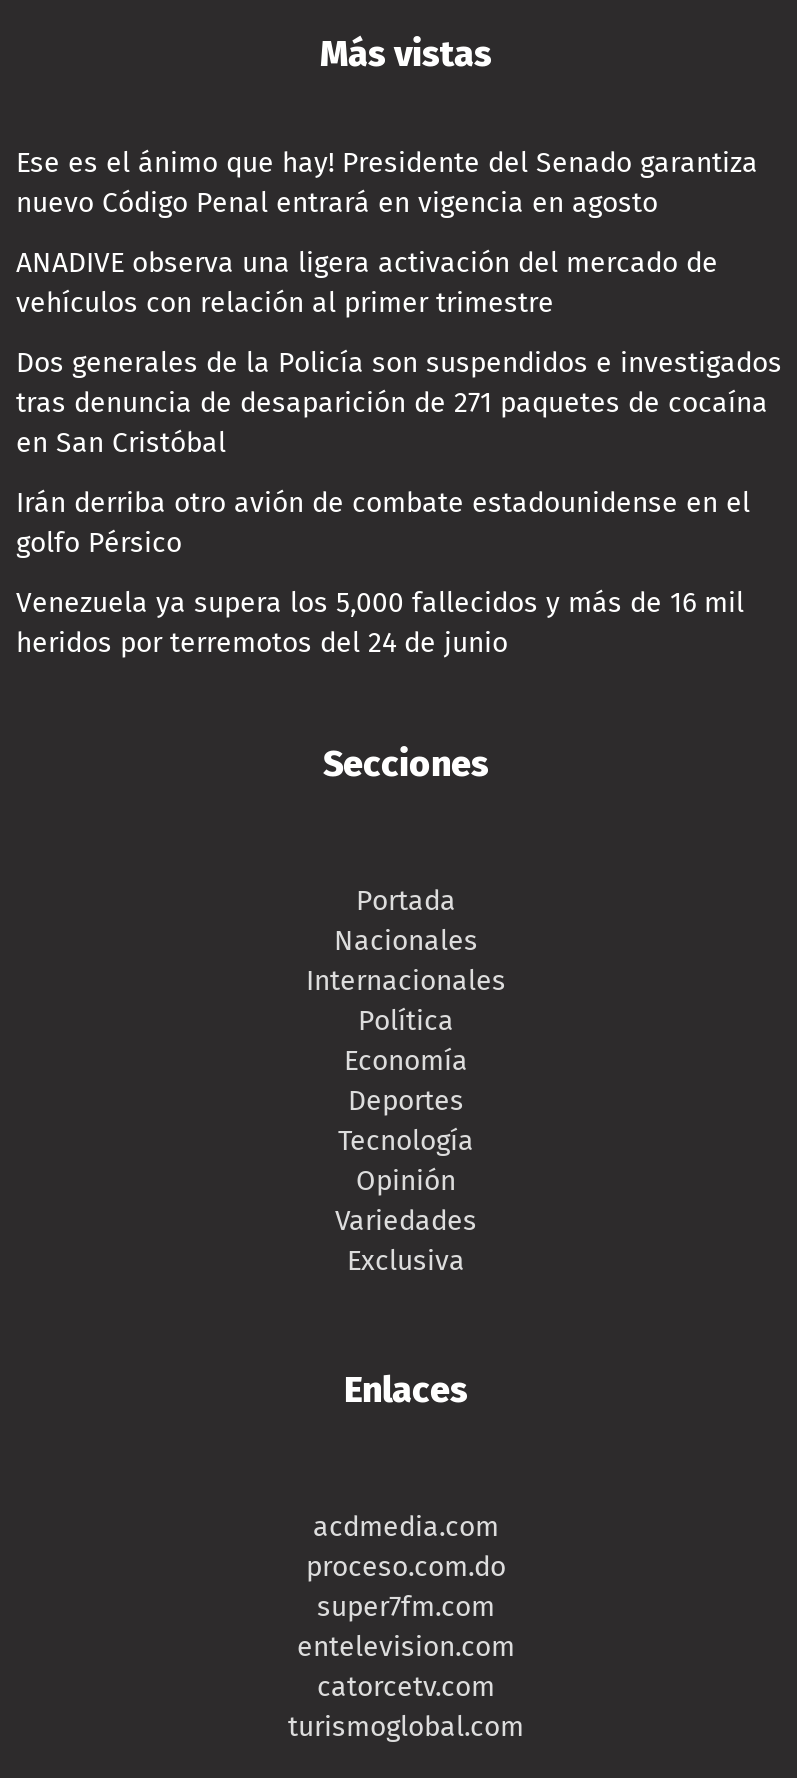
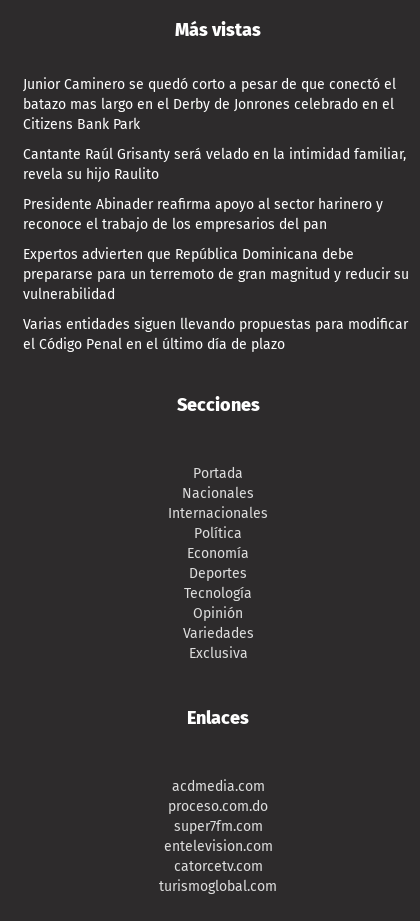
[16,147,758,221] Ese es el ánimo que hay! Presidente del Senado garantiza | nuevo Código Penal entrará en vigencia en agosto -> [23,76,396,133] Junior Caminero se quedó corto a pesar de que conectó el | batazo mas largo en el Derby de Jonrones celebrado en el | Citizens Bank Park
[16,247,718,321] ANADIVE observa una ligera activación del mercado de | vehículos con relación al primer trimestre -> [23,146,406,183] Cantante Raúl Grisanty será velado en la intimidad familiar, | revela su hijo Raulito
[16,347,782,461] Dos generales de la Policía son suspendidos e investigados | tras denuncia de desaparición de 271 paquetes de cocaína | en San Cristóbal -> [23,196,383,233] Presidente Abinader reafirma apoyo al sector harinero y | reconoce el trabajo de los empresarios del pan
[16,487,750,561] Irán derriba otro avión de combate estadounidense en el | golfo Pérsico -> [23,246,409,303] Expertos advierten que República Dominicana debe | prepararse para un terremoto de gran magnitud y reducir su | vulnerabilidad
[16,587,744,661] Venezuela ya supera los 5,000 fallecidos y más de 16 mil | heridos por terremotos del 24 de junio -> [23,316,408,353] Varias entidades siguen llevando propuestas para modificar | el Código Penal en el último día de plazo

